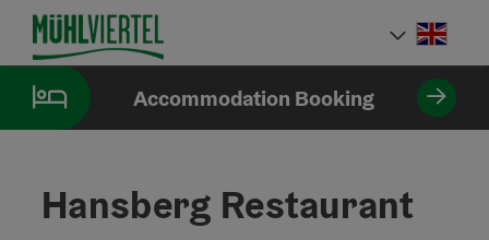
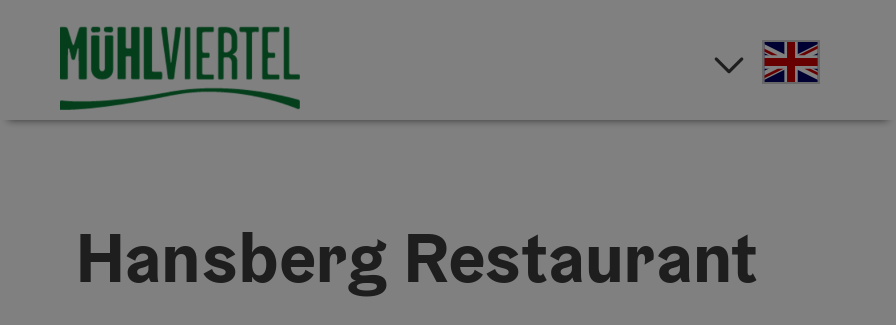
[133,83,374,112] Accommodation Booking -> none

